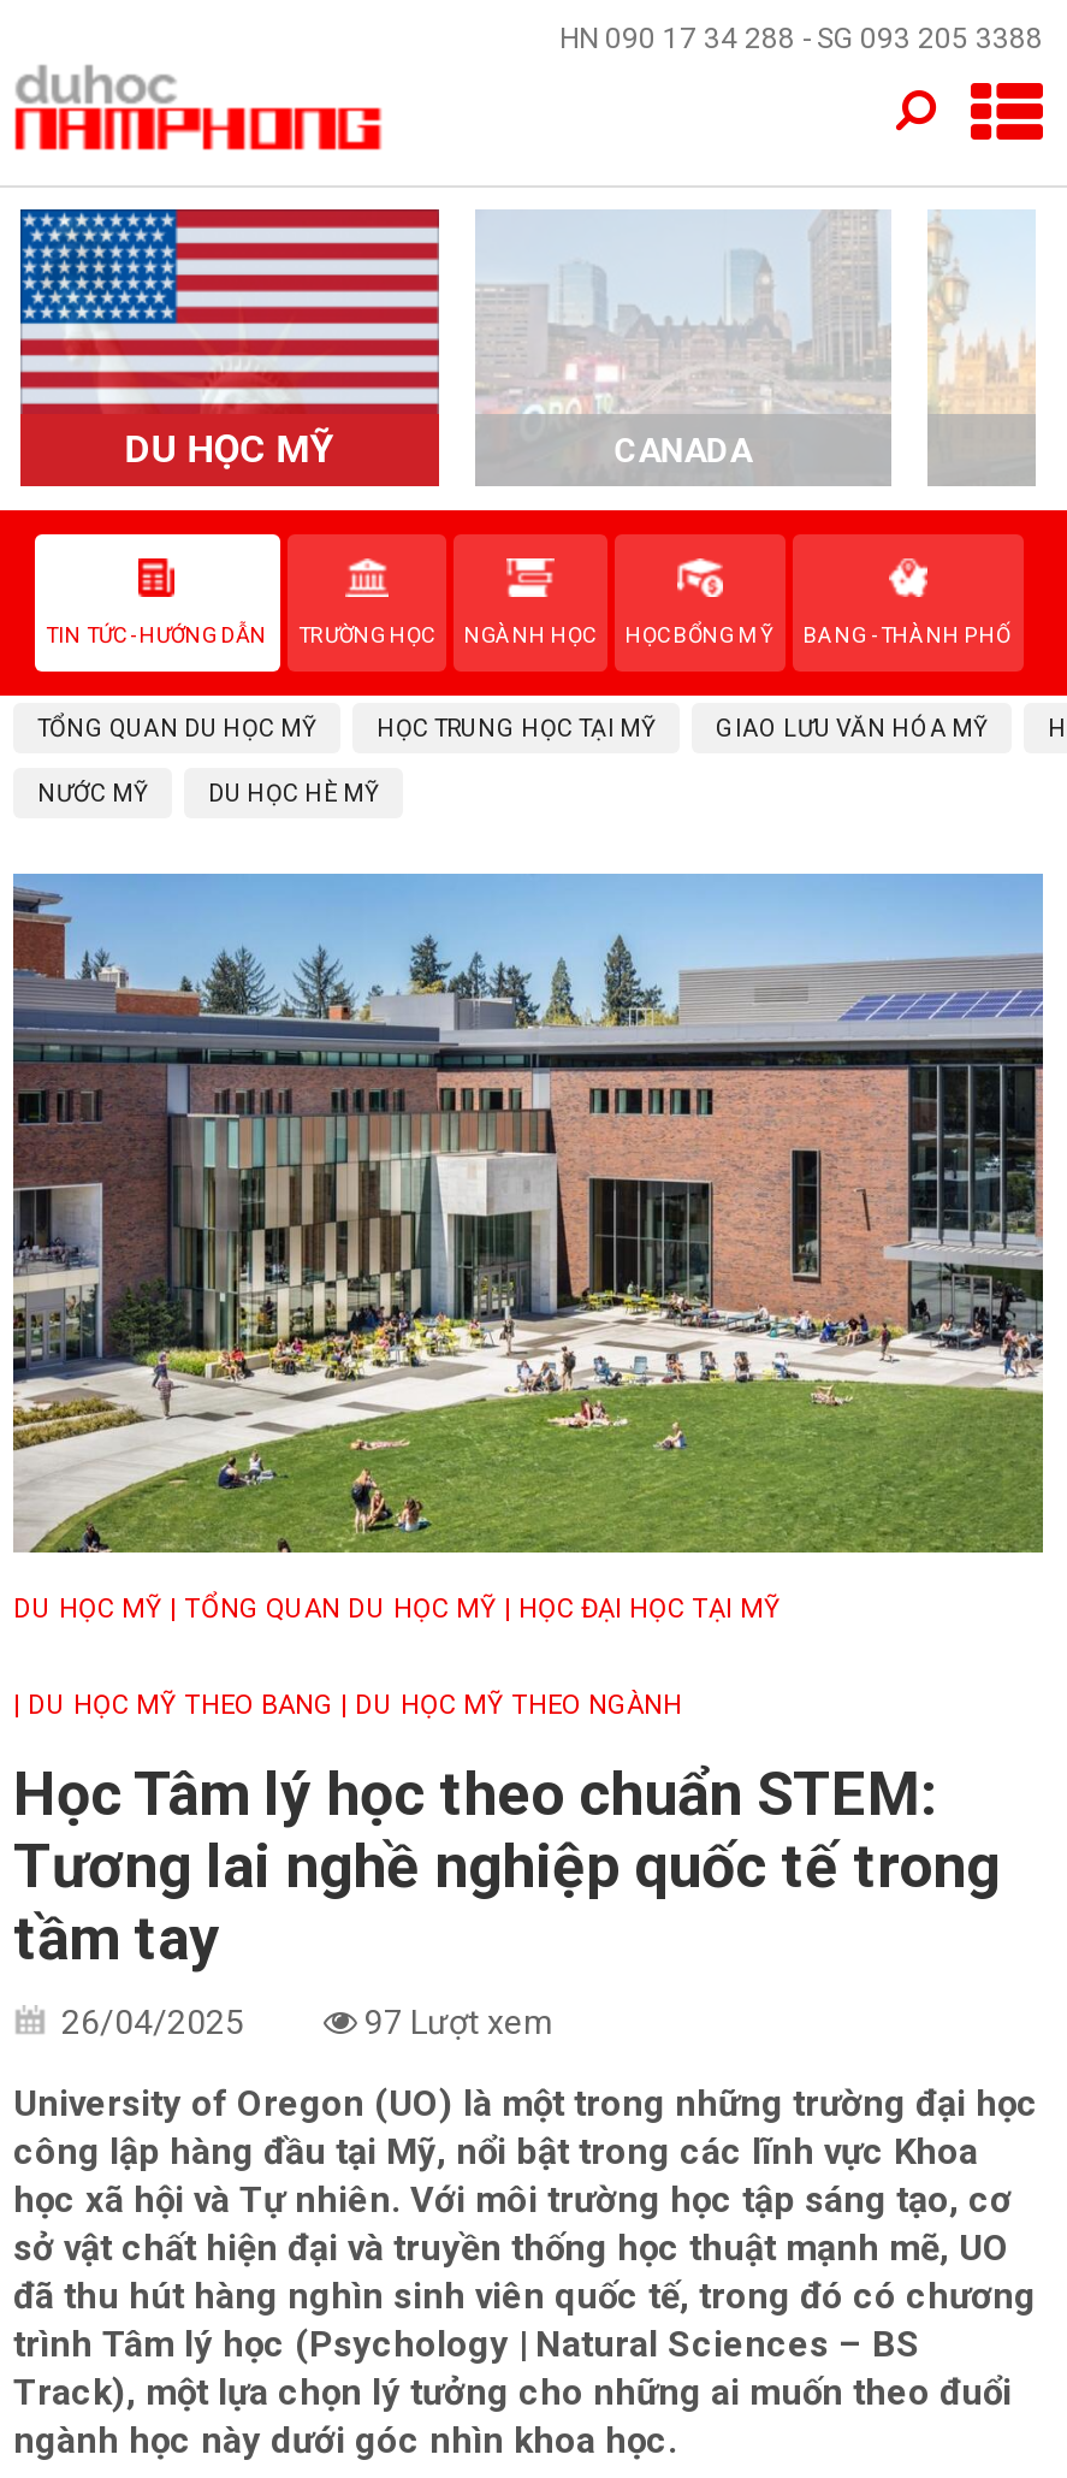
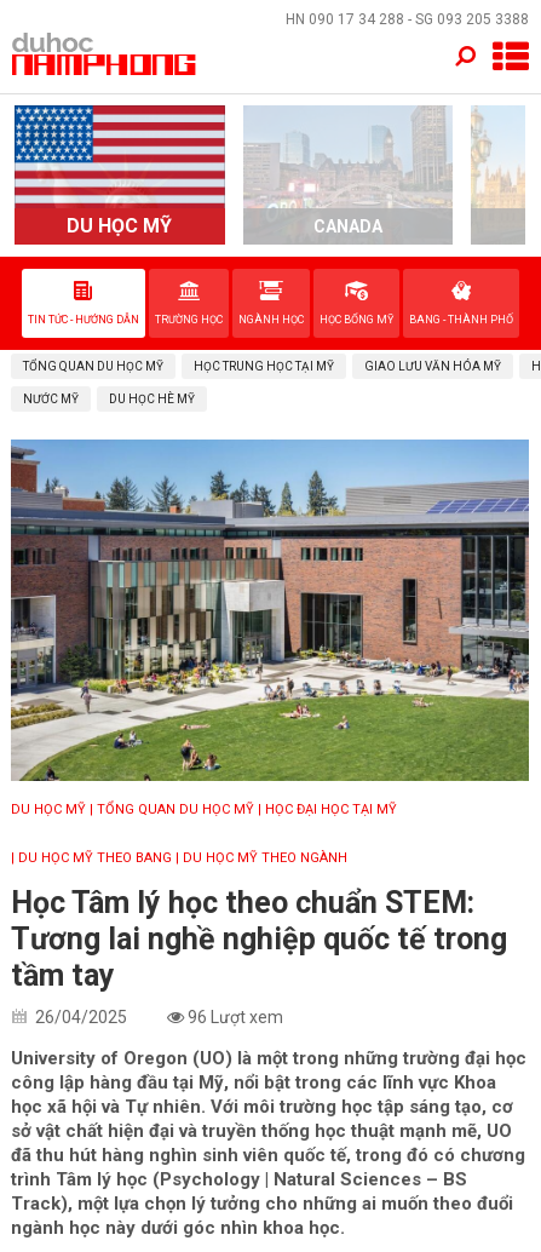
[357,2003,555,2041] 97 Lượt xem -> [184,1008,283,1027] 96 Lượt xem

